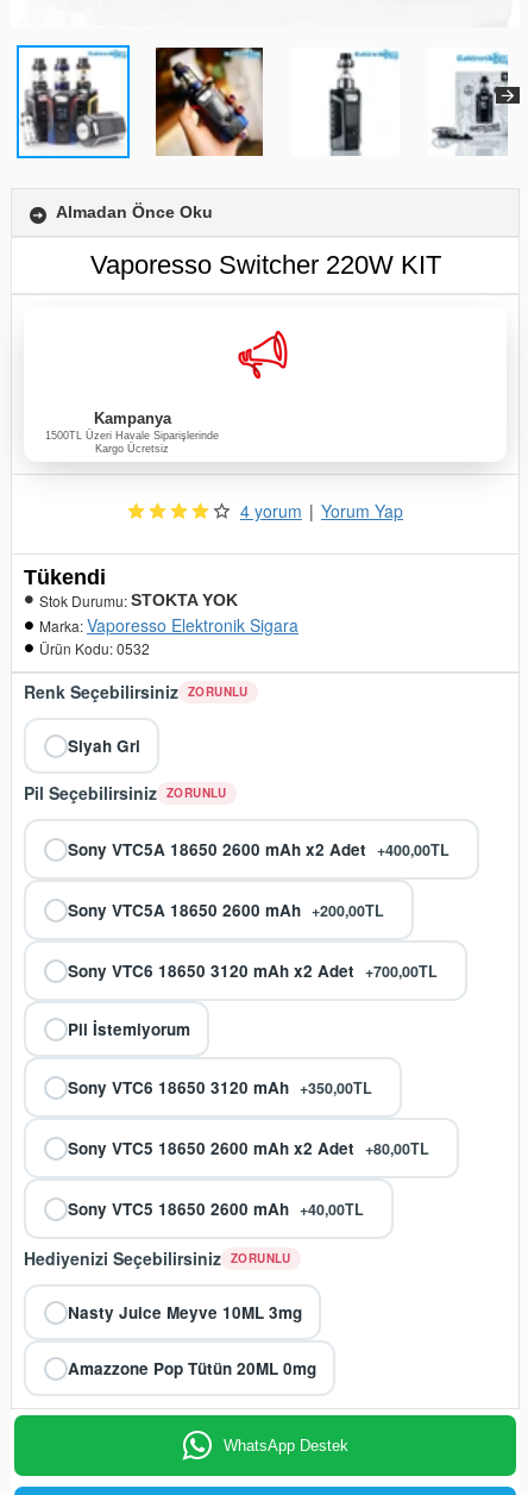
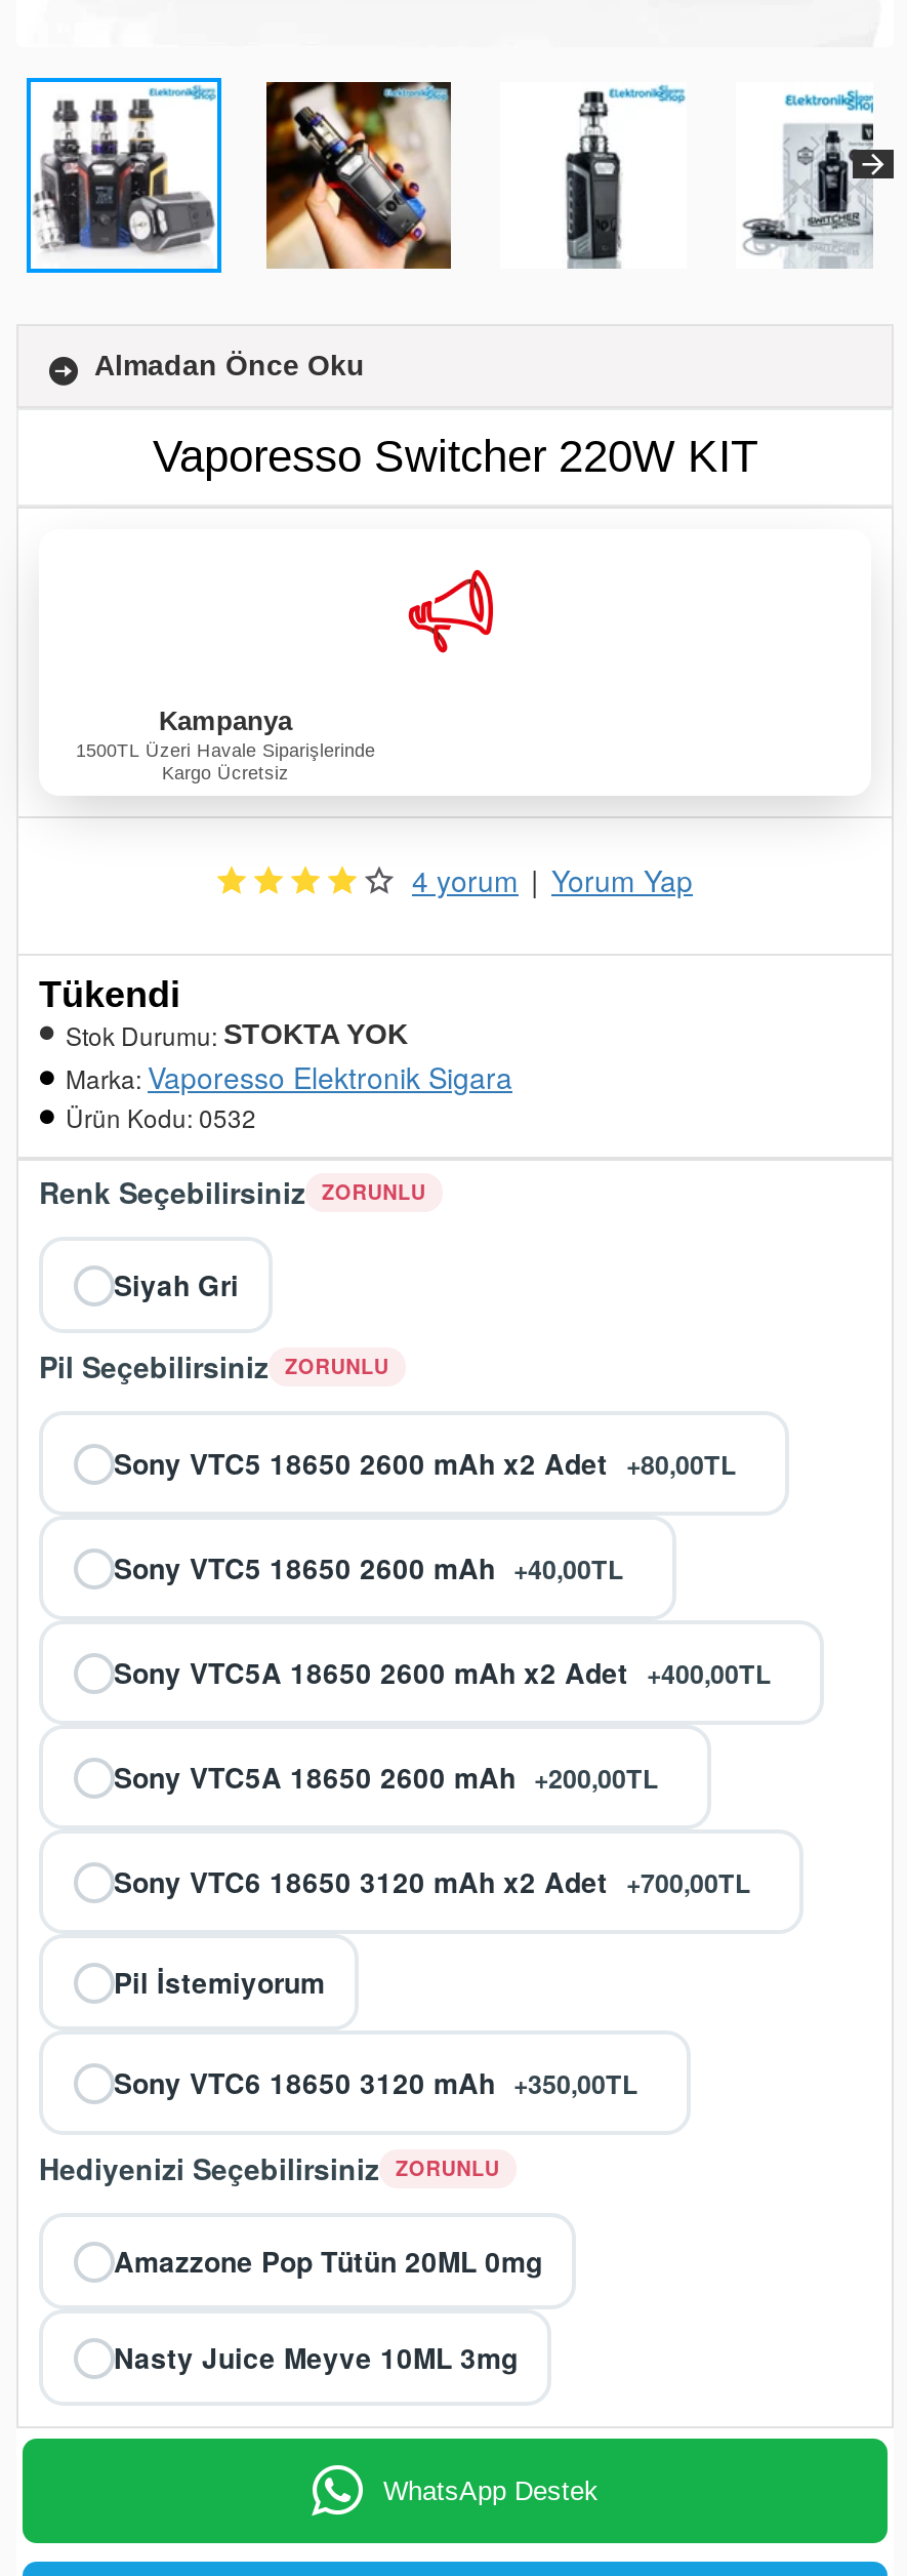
moved [67,838,449,1099] -> [114,1653,772,2102]: Sony VTC5A 18650 2600 mAh x2 Adet +400,00TL | Sony VTC5A 18650 2600 mAh +200,00TL | Sony VTC6 18650 3120 mAh x2 Adet +700,00TL | Pil İstemiyorum | Sony VTC6 18650 3120 mAh +350,00TL
moved [67,1137,429,1220] -> [114,1444,737,1587]: Sony VTC5 18650 2600 mAh x2 Adet +80,00TL | Sony VTC5 18650 2600 mAh +40,00TL
moved [67,1301,301,1324] -> [114,2338,518,2377]: Nasty Juice Meyve 10ML 3mg
moved [67,1357,316,1380] -> [114,2242,542,2281]: Amazzone Pop Tütün 20ML 0mg

